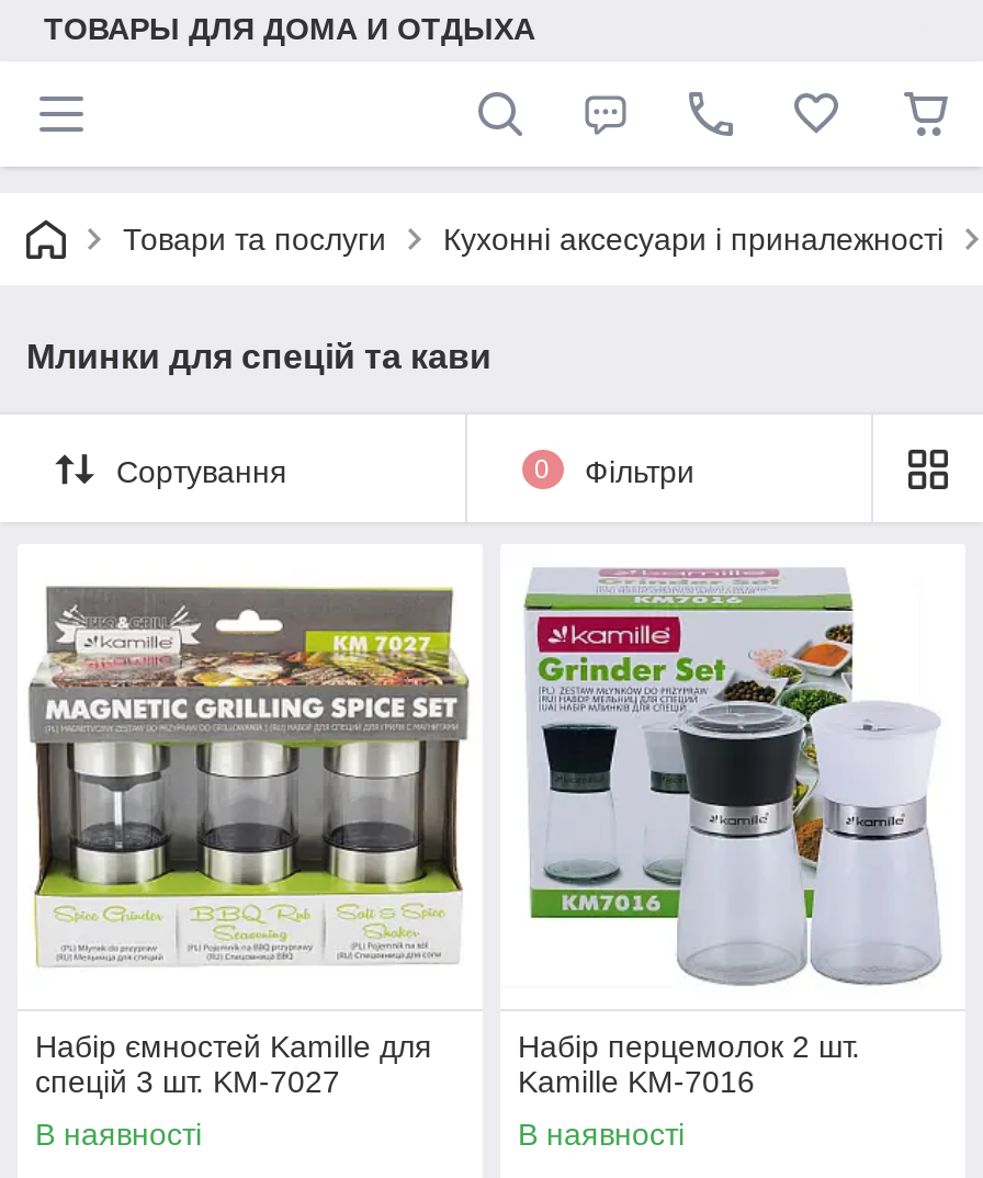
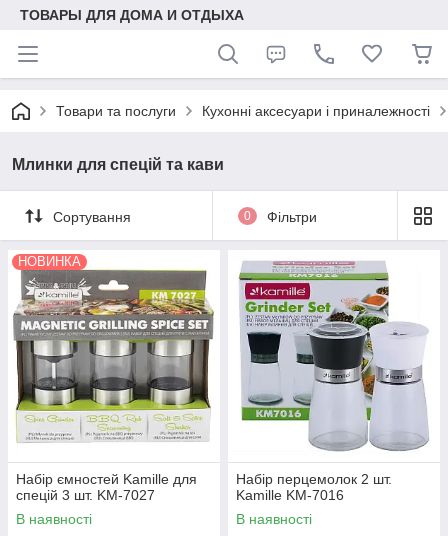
none -> [18,254,81,269] НОВИНКА

